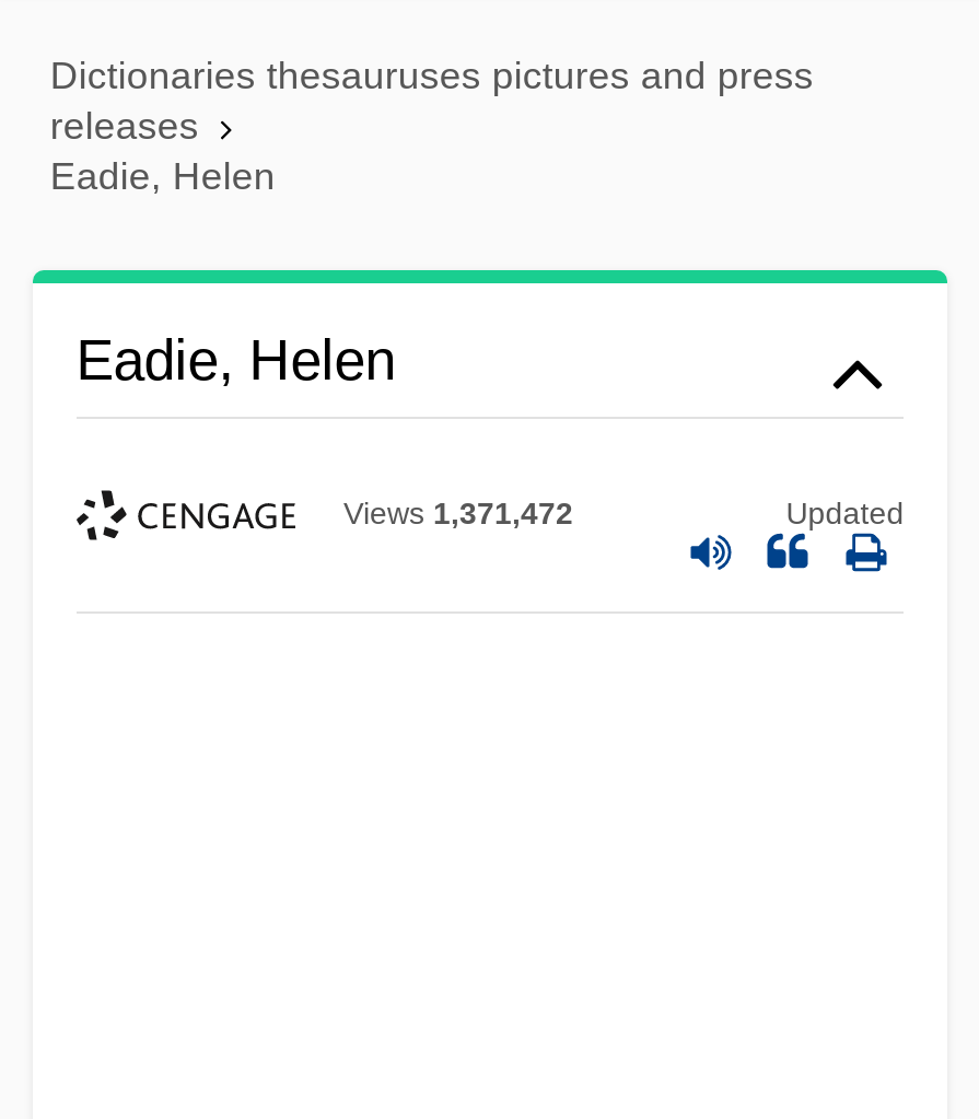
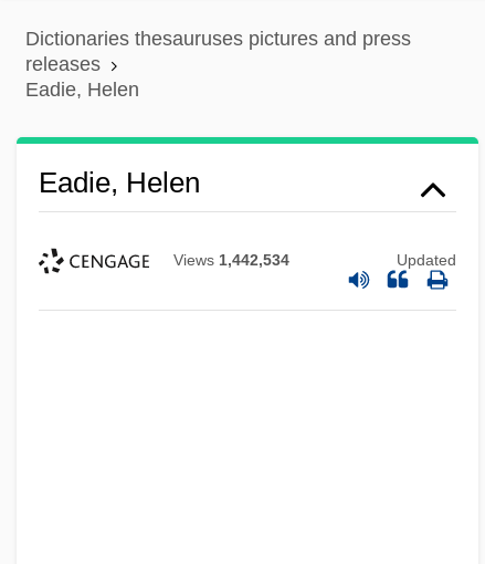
[343,497,573,532] Views 1,371,472 -> [173,252,289,269] Views 1,442,534

